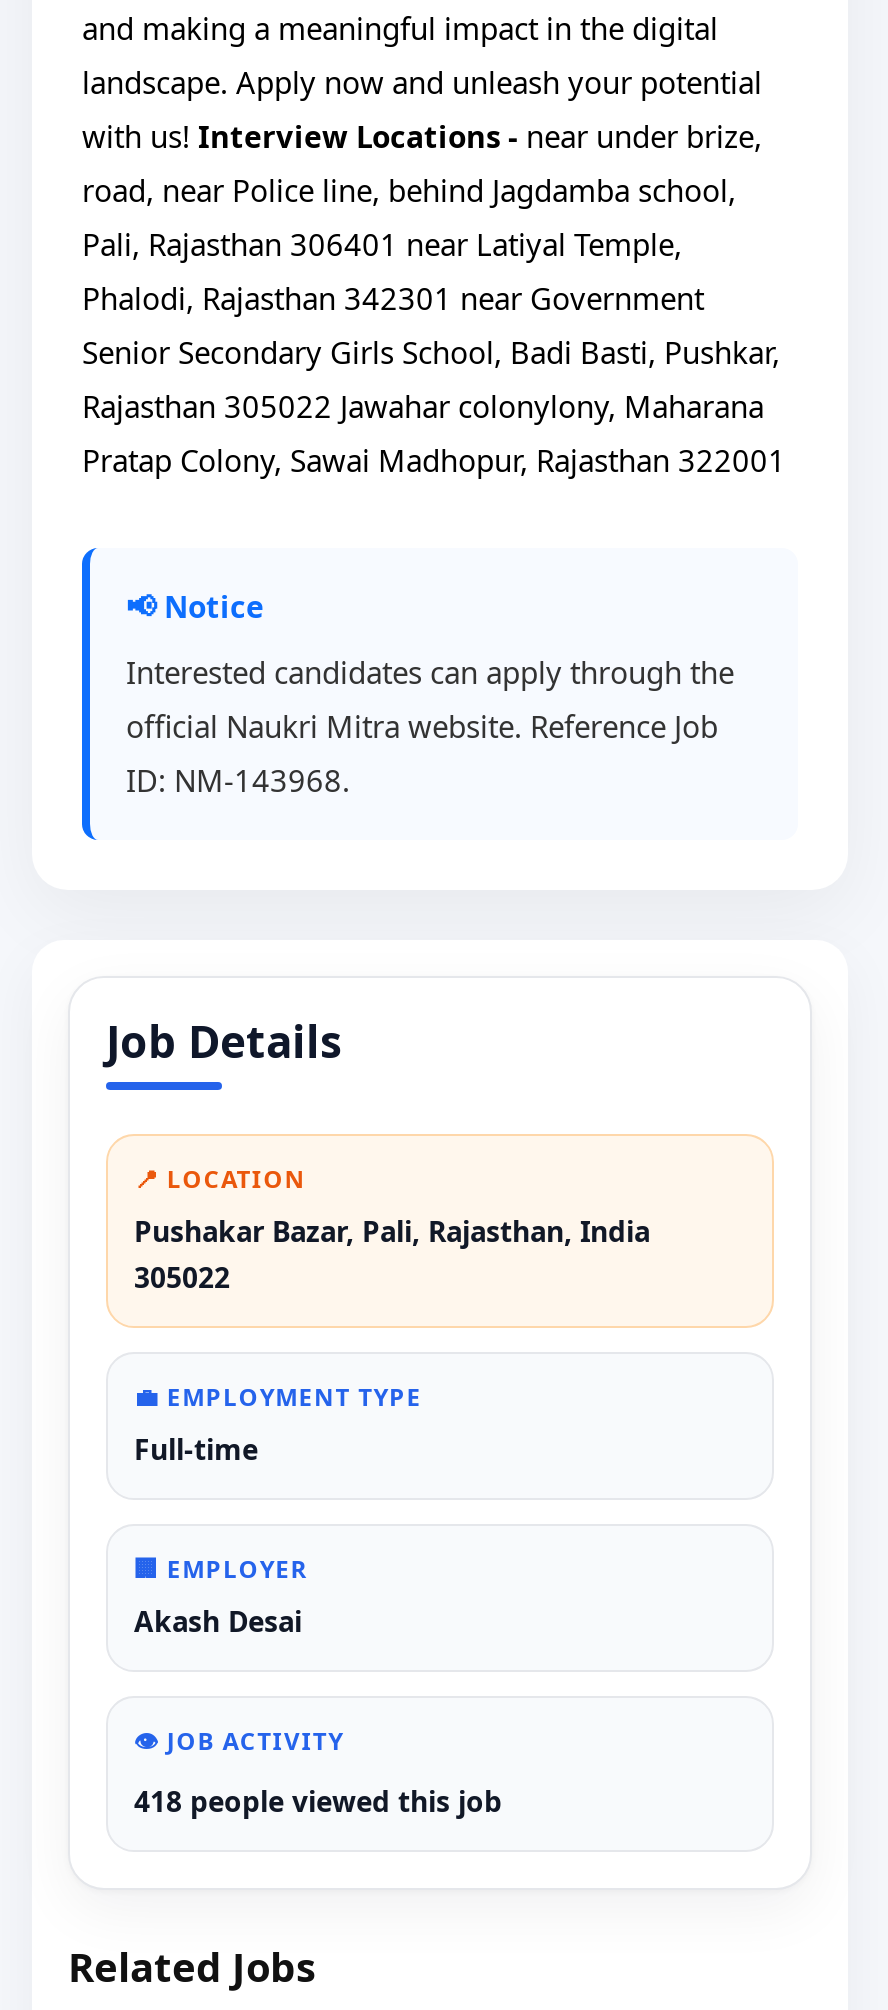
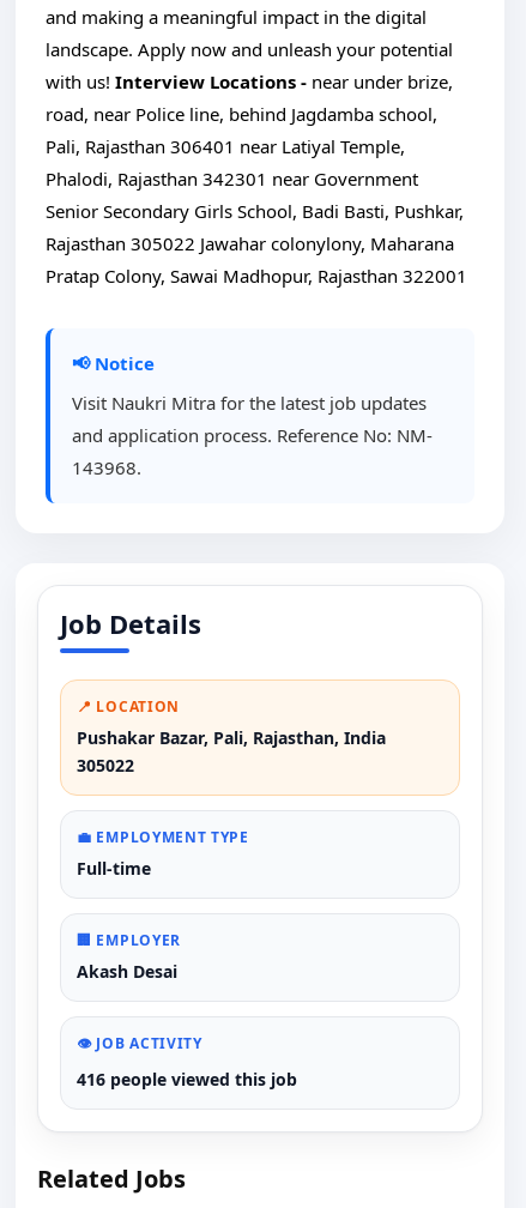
[126,652,734,800] Interested candidates can apply through the | official Naukri Mitra website. Reference Job | ID: NM-143968. -> [72,391,433,479] Visit Naukri Mitra for the latest job updates | and application process. Reference No: NM- | 143968.
[134,1782,502,1820] 418 people viewed this job -> [77,1068,297,1091] 416 people viewed this job

